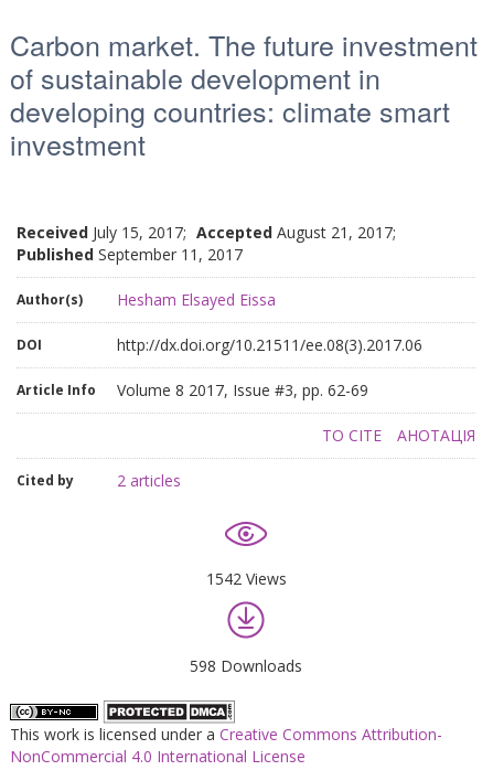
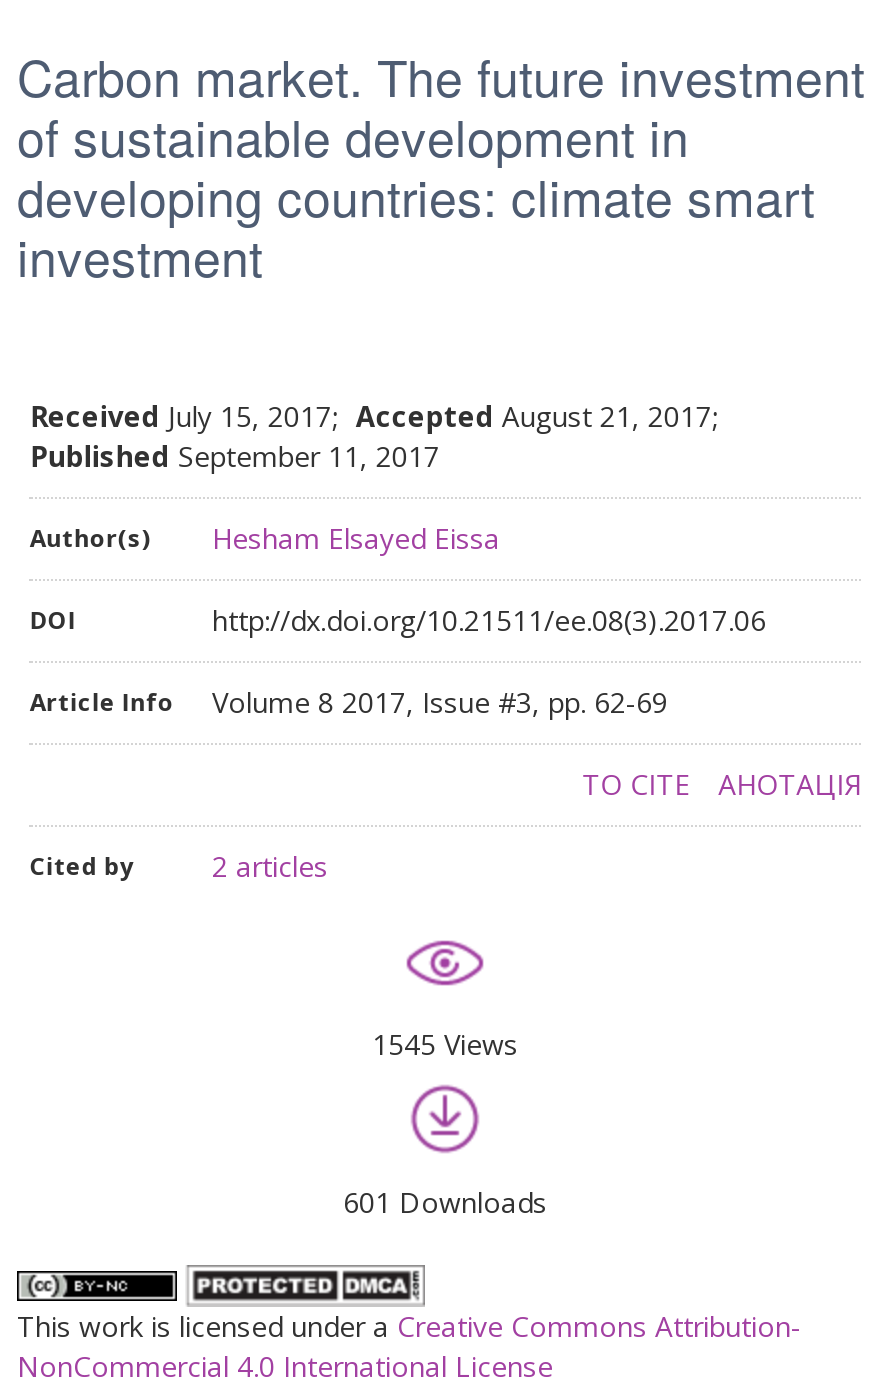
[206,568,286,589] 1542 Views -> [372,1025,518,1063] 1545 Views
[190,655,302,676] 598 Downloads -> [343,1183,547,1221] 601 Downloads

